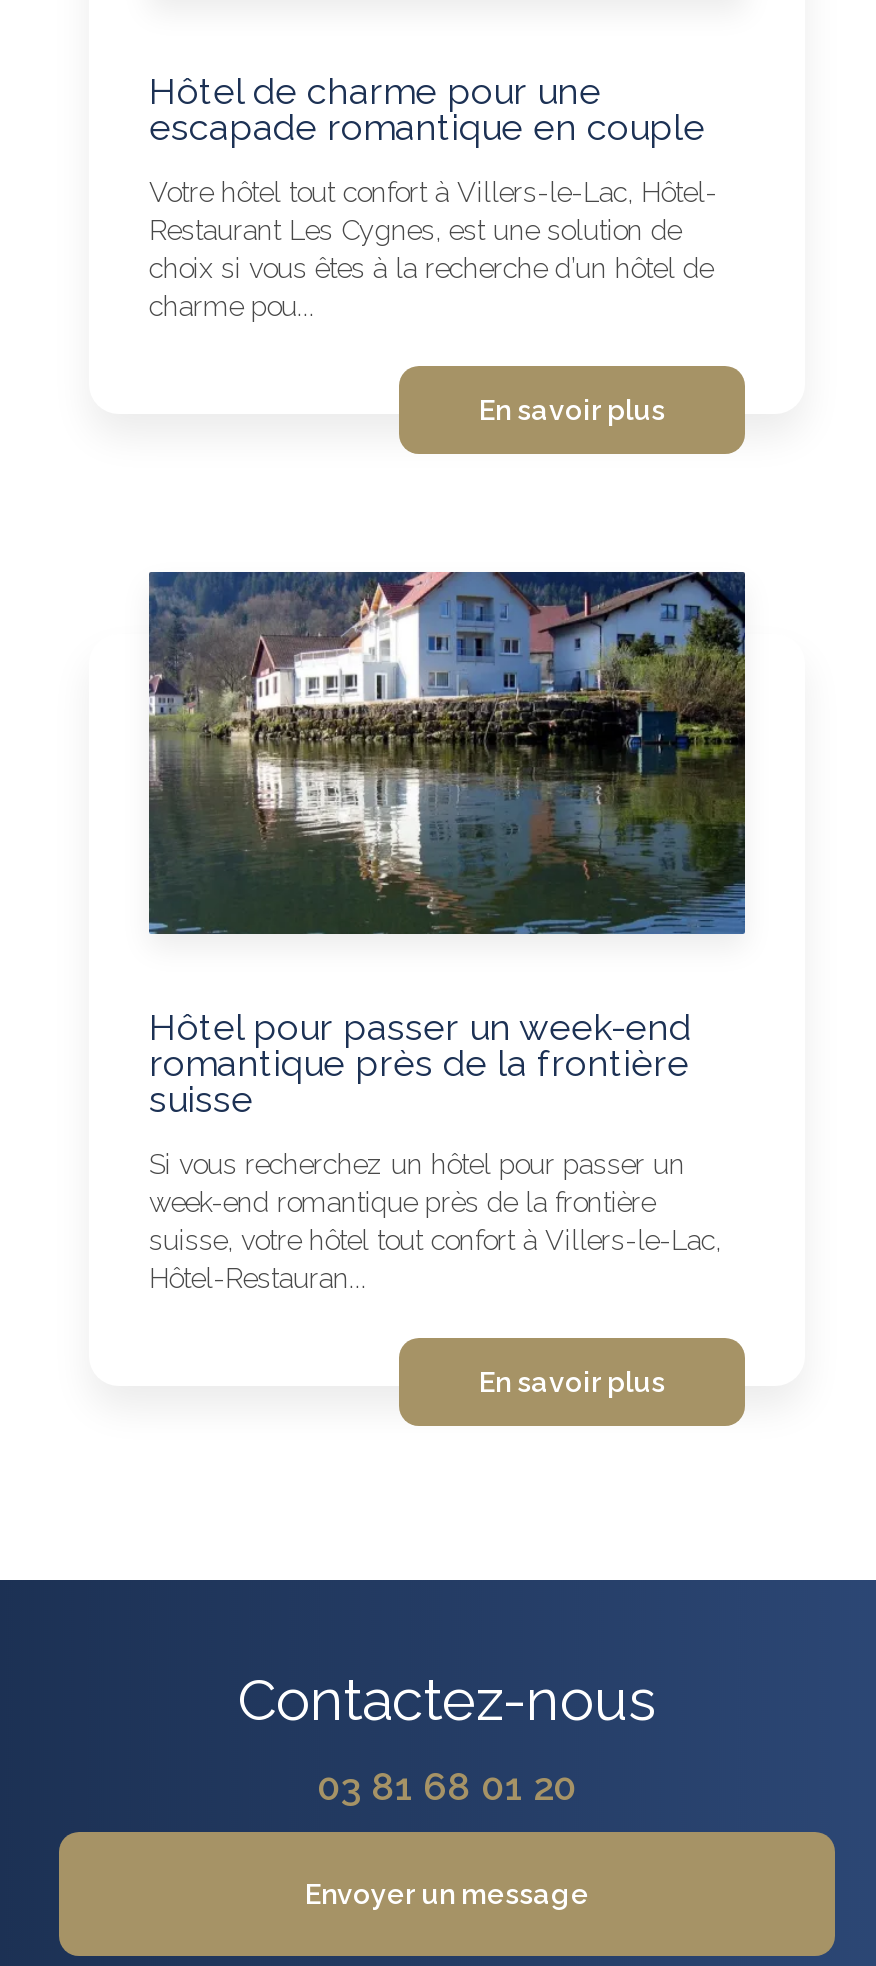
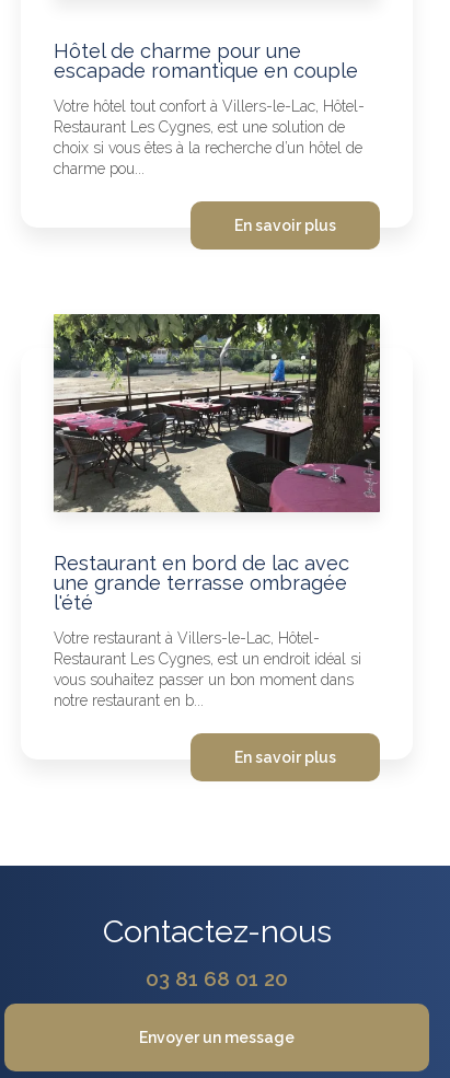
[147,570,747,1119] [image] | Hôtel pour passer un week-end | romantique près de la frontière | suisse -> [53,313,381,614] [image] | Restaurant en bord de lac avec | une grande terrasse ombragée | l'été
[149,1147,721,1293] Si vous recherchez un hôtel pour passer un | week-end romantique près de la frontière | suisse, votre hôtel tout confort à Villers-le-Lac, | Hôtel-Restauran... -> [54,629,361,709] Votre restaurant à Villers-le-Lac, Hôtel- | Restaurant Les Cygnes, est un endroit idéal si | vous souhaitez passer un bon moment dans | notre restaurant en b...

